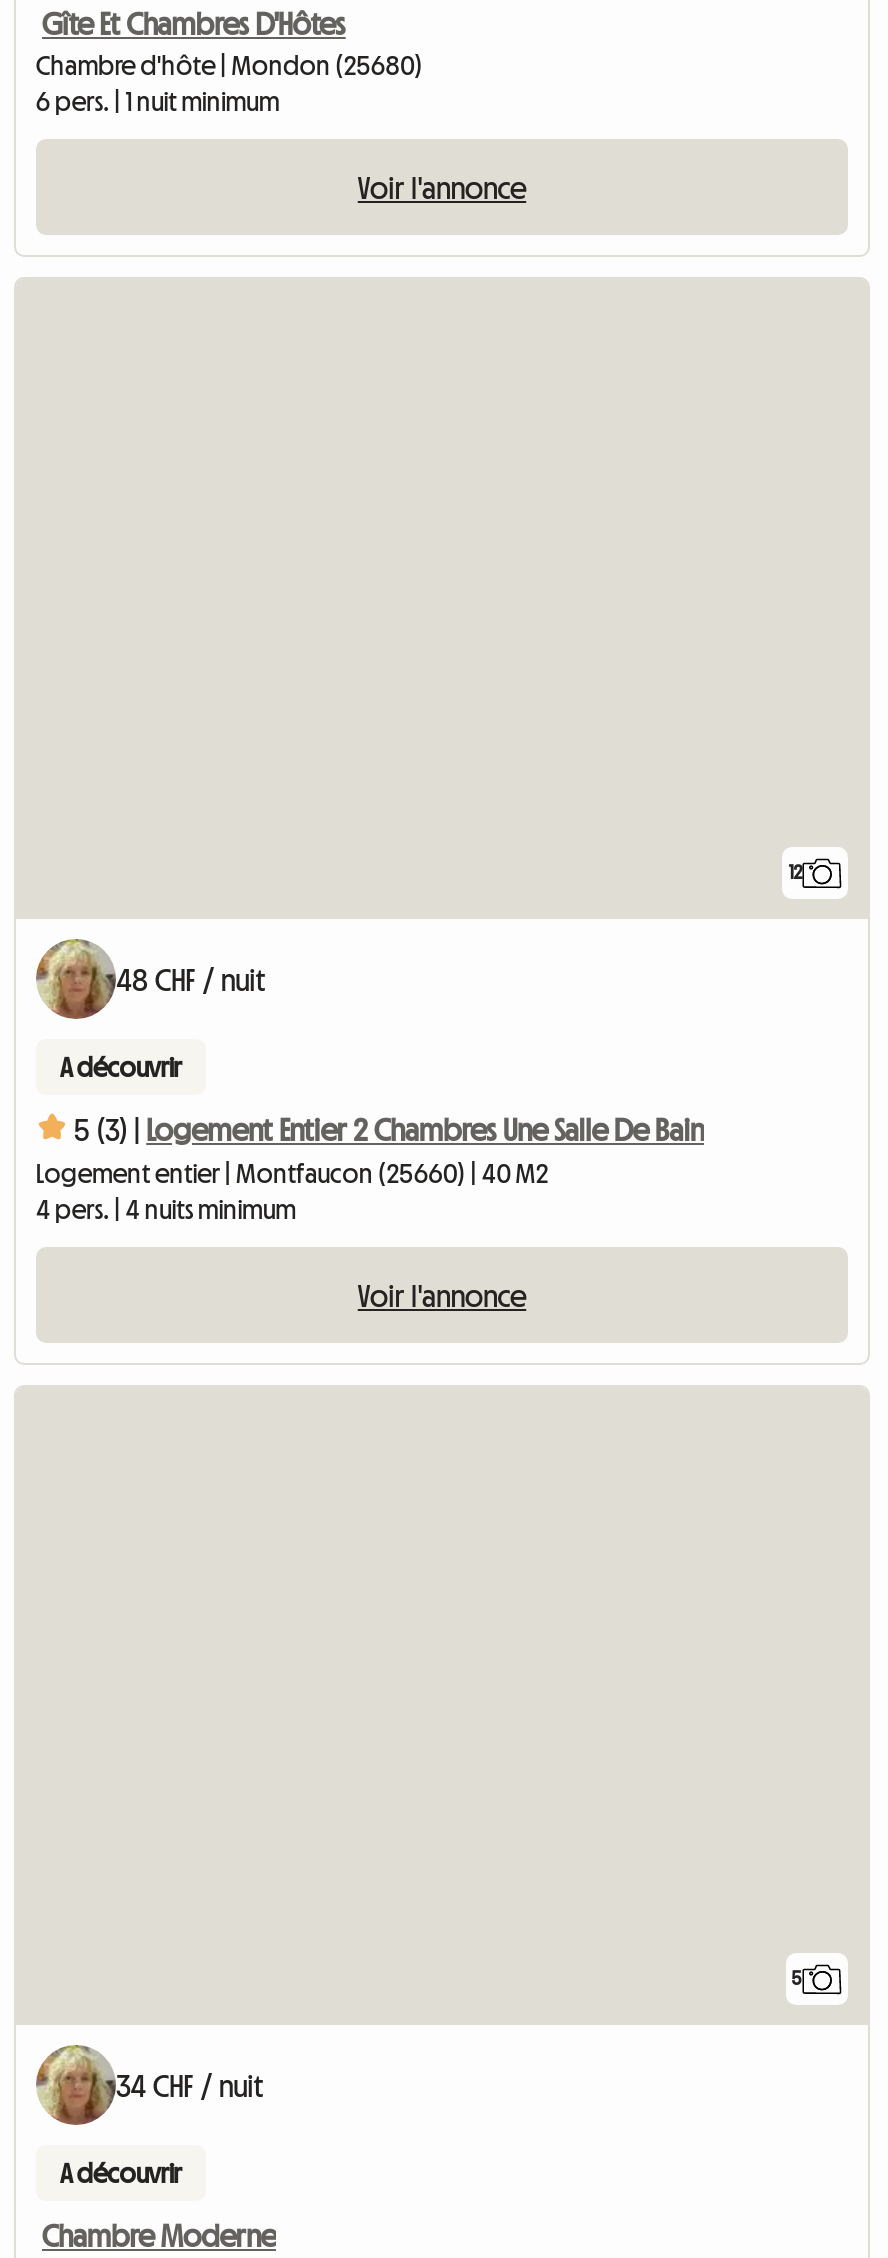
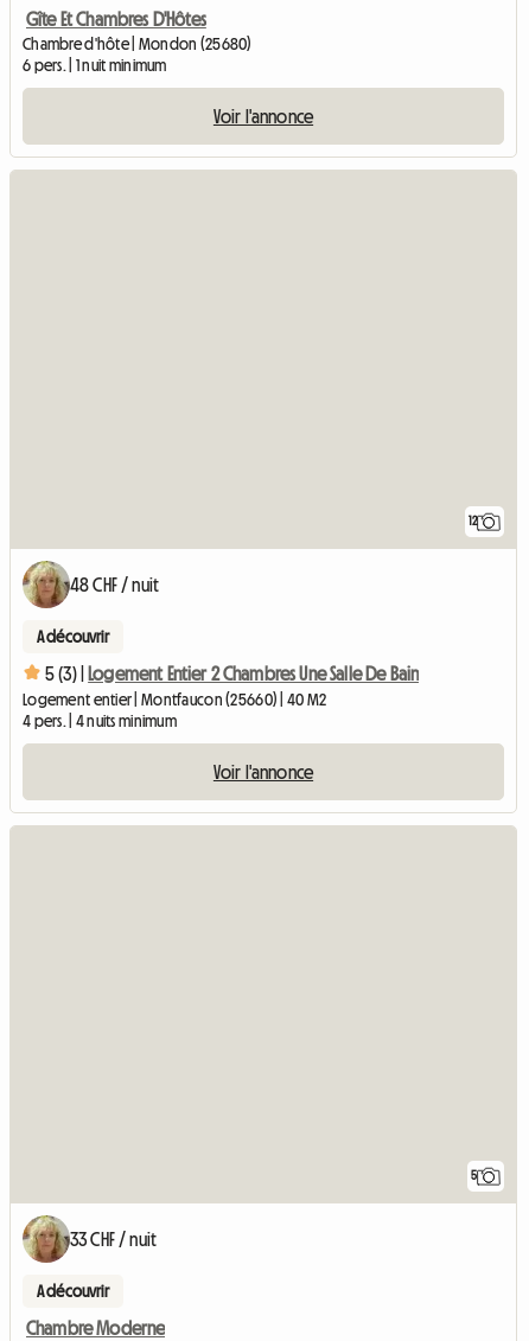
[116,2070,264,2102] 34 CHF / nuit -> [70,1229,157,1248] 33 CHF / nuit

